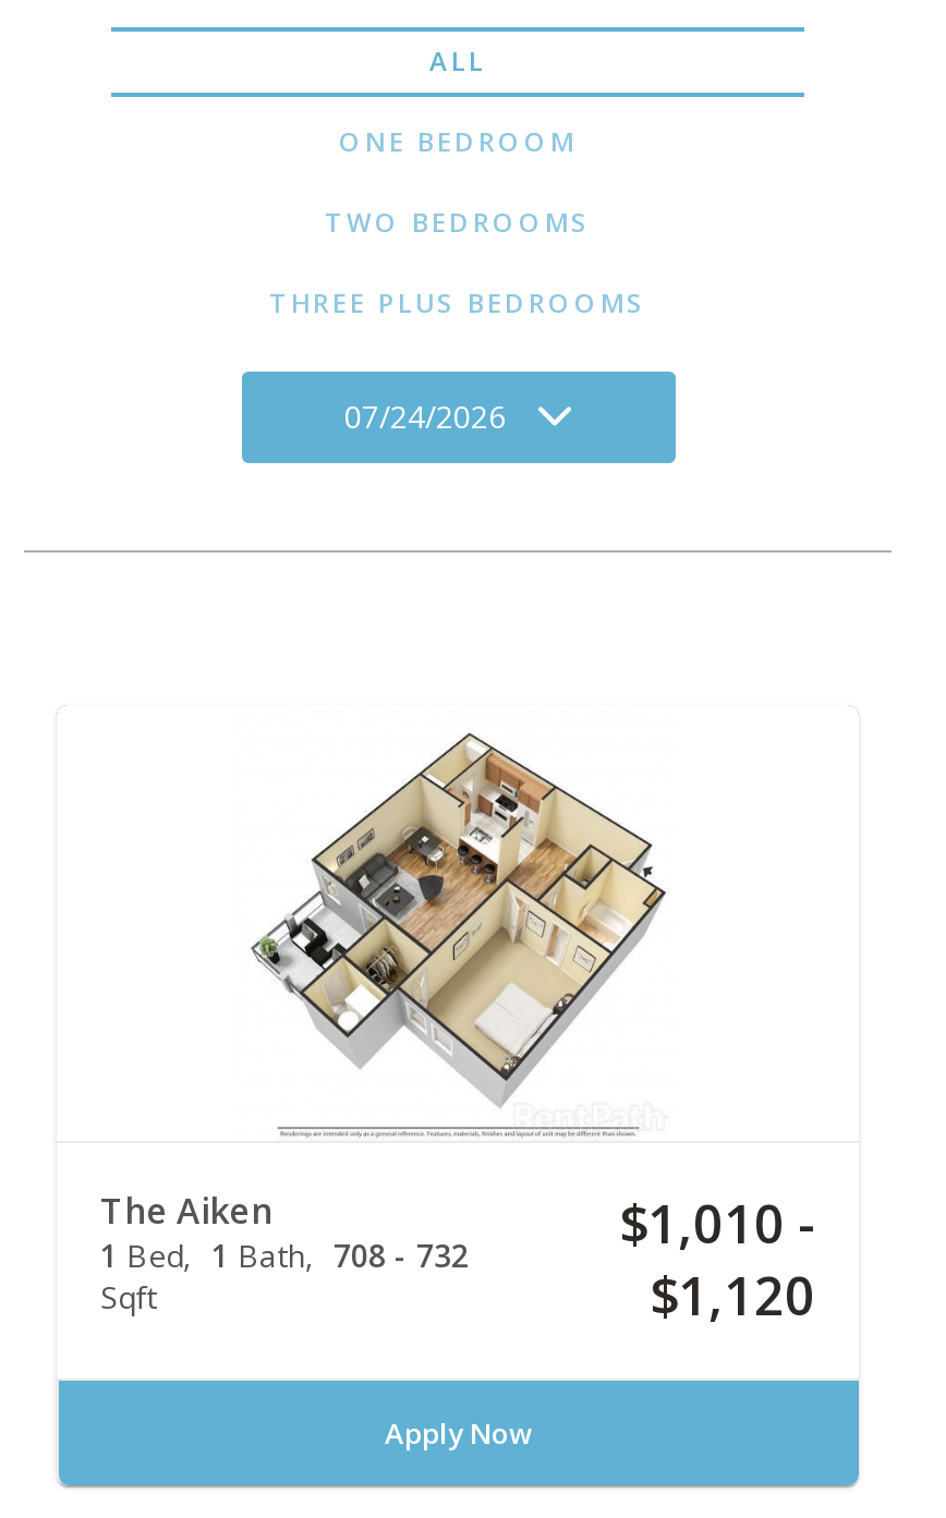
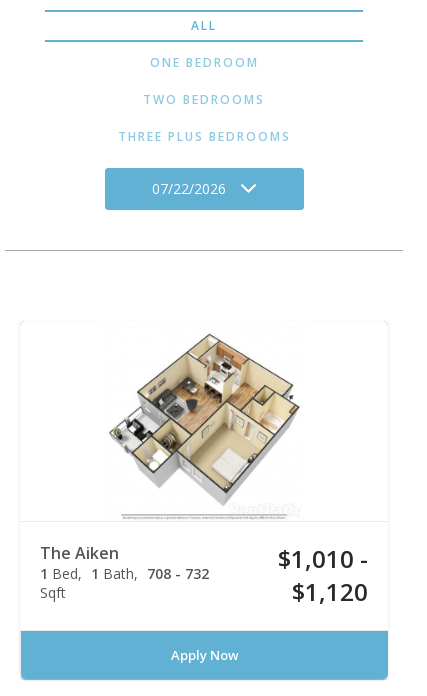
[344,396,506,437] 07/24/2026 -> [152,179,226,198] 07/22/2026

